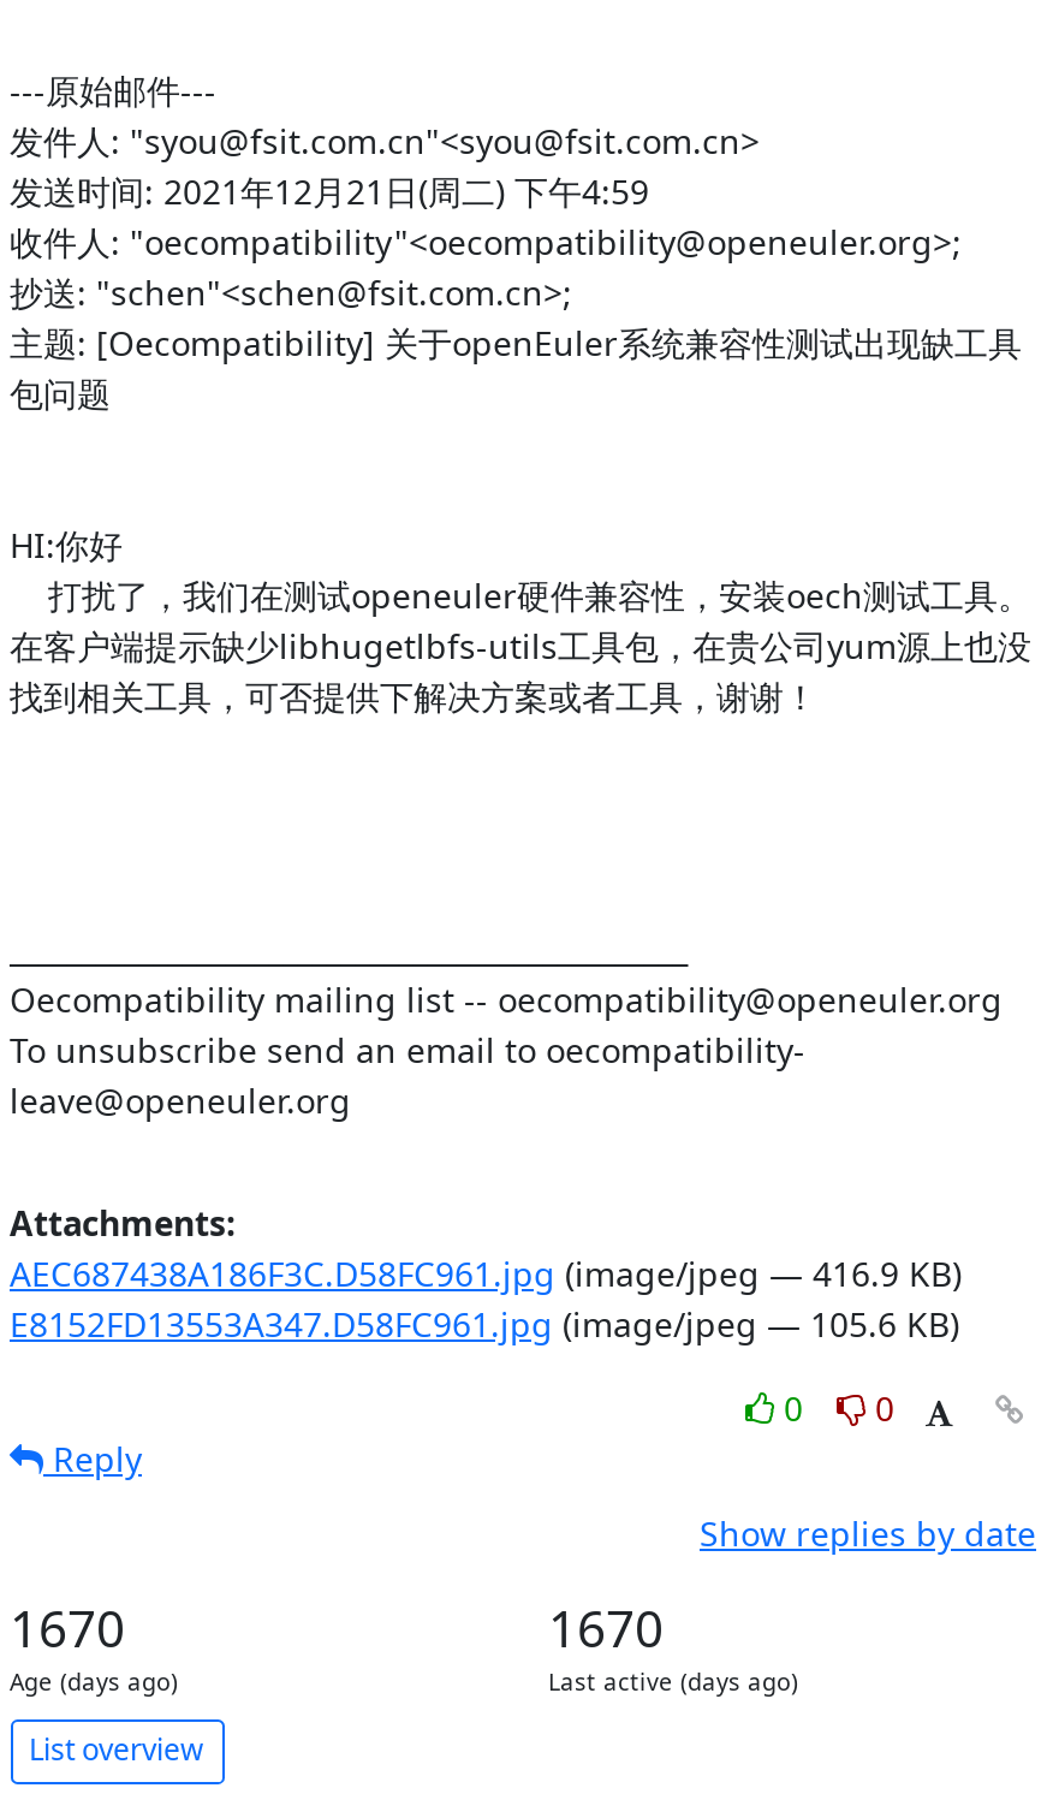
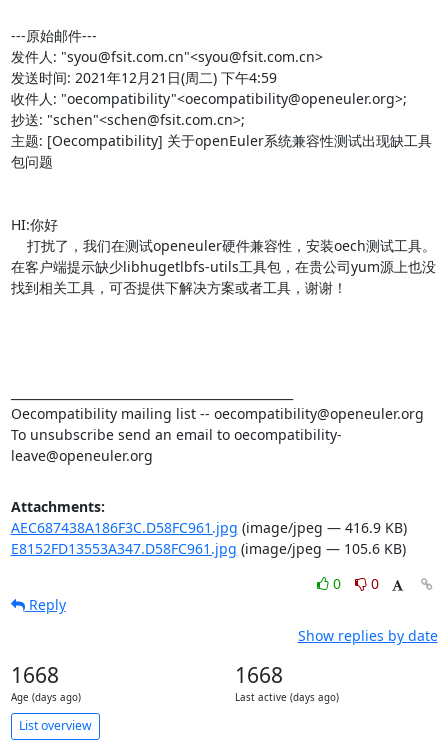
[10,1593,125,1661] 1670 -> [10,660,58,688] 1668
[548,1593,664,1661] 1670 -> [234,660,282,688] 1668

